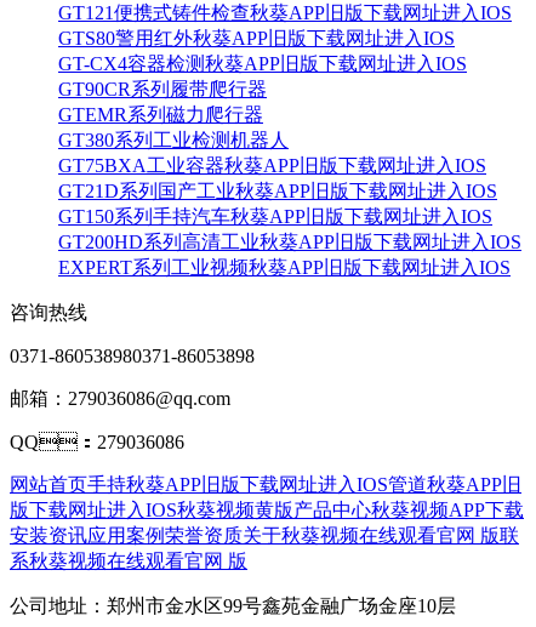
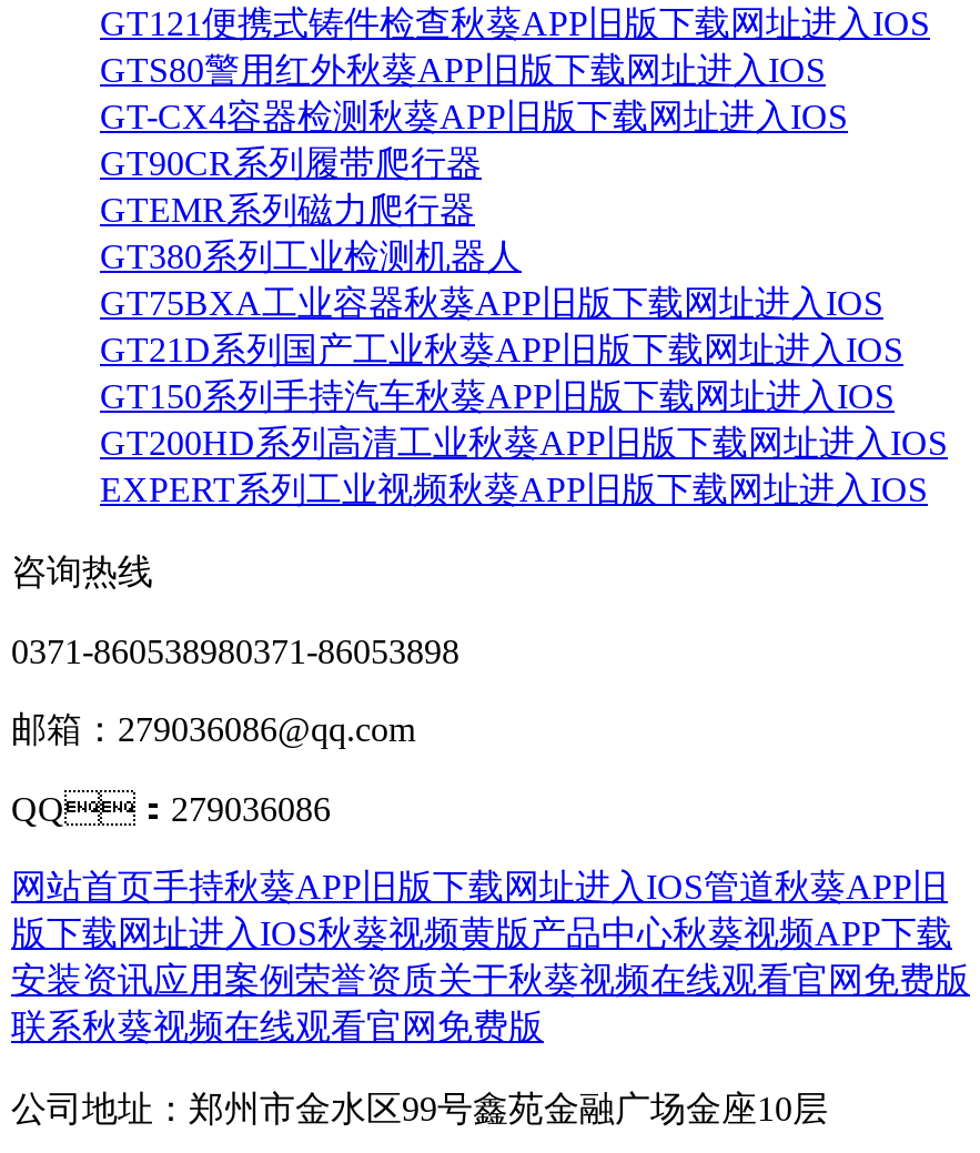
[10,525,519,572] 安装资讯应用案例荣誉资质关于秋葵视频在线观看官网 版联 | 系秋葵视频在线观看官网 版 -> [11,962,970,1046] 安装资讯应用案例荣誉资质关于秋葵视频在线观看官网免费版 | 联系秋葵视频在线观看官网免费版

